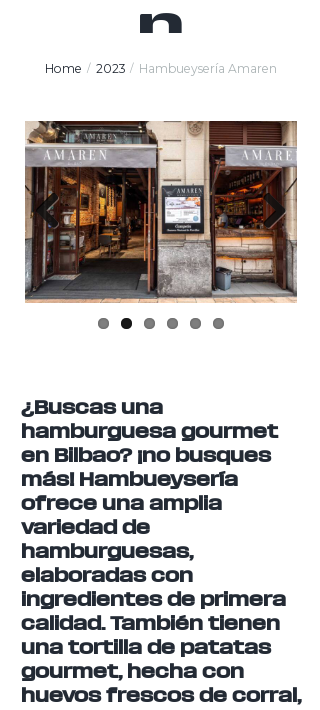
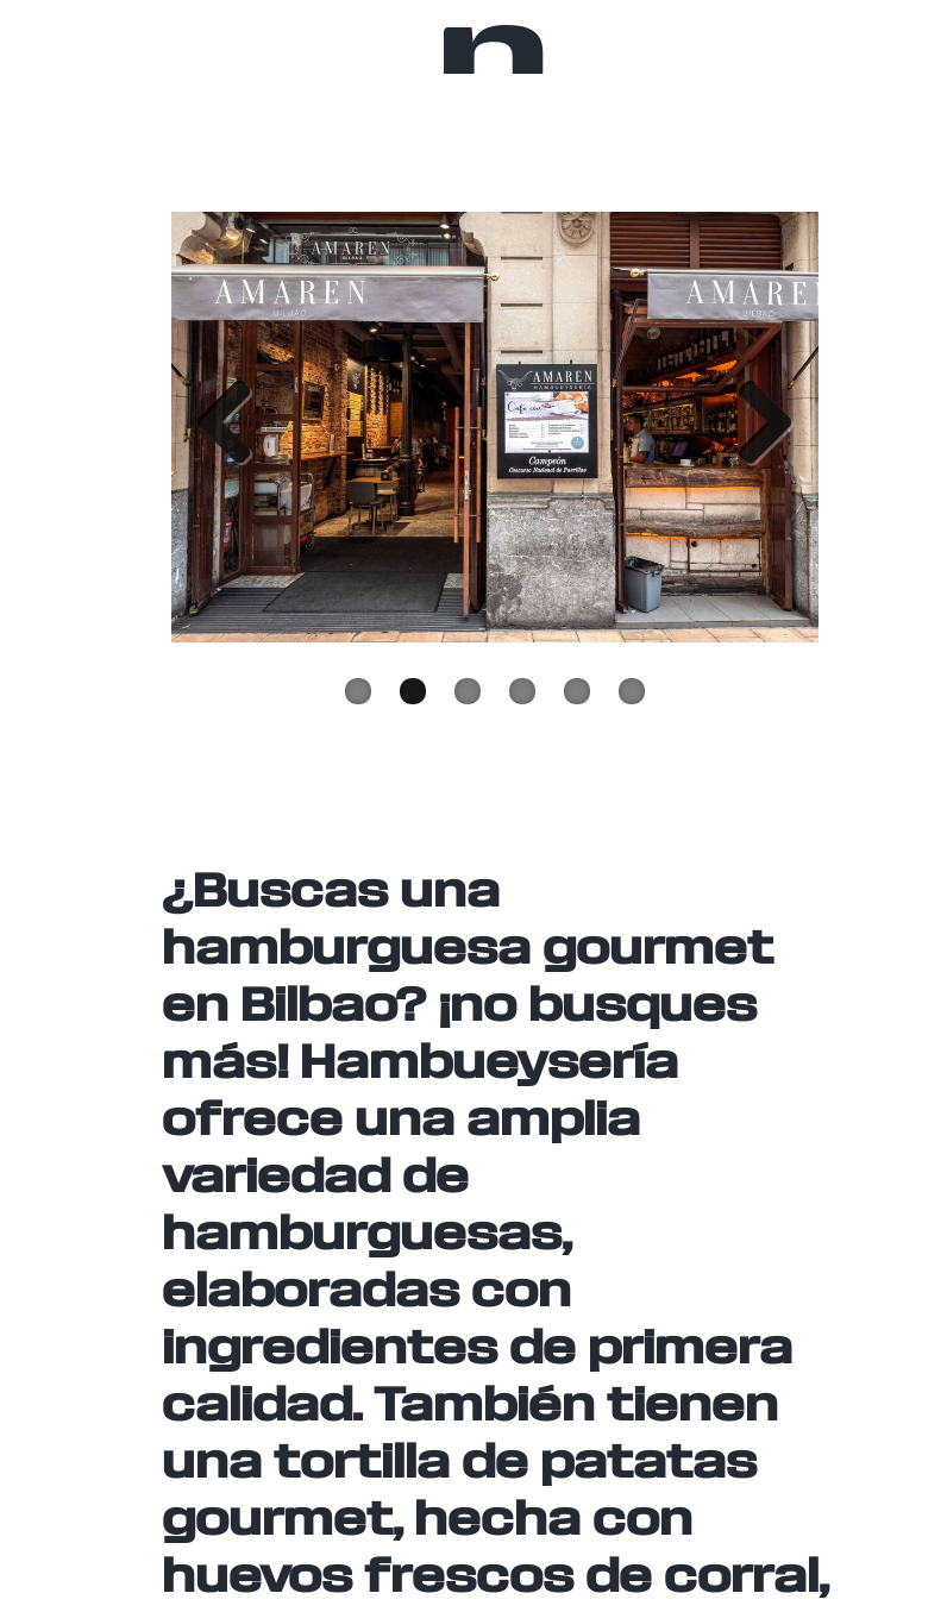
[45,61,277,76] Home | 2023 | Hambueysería Amaren -> none

